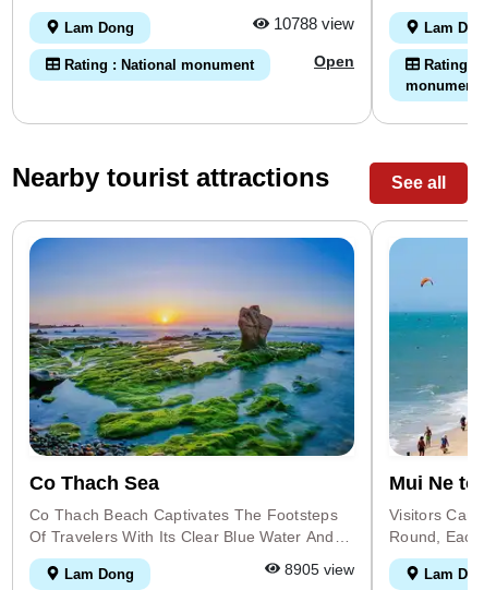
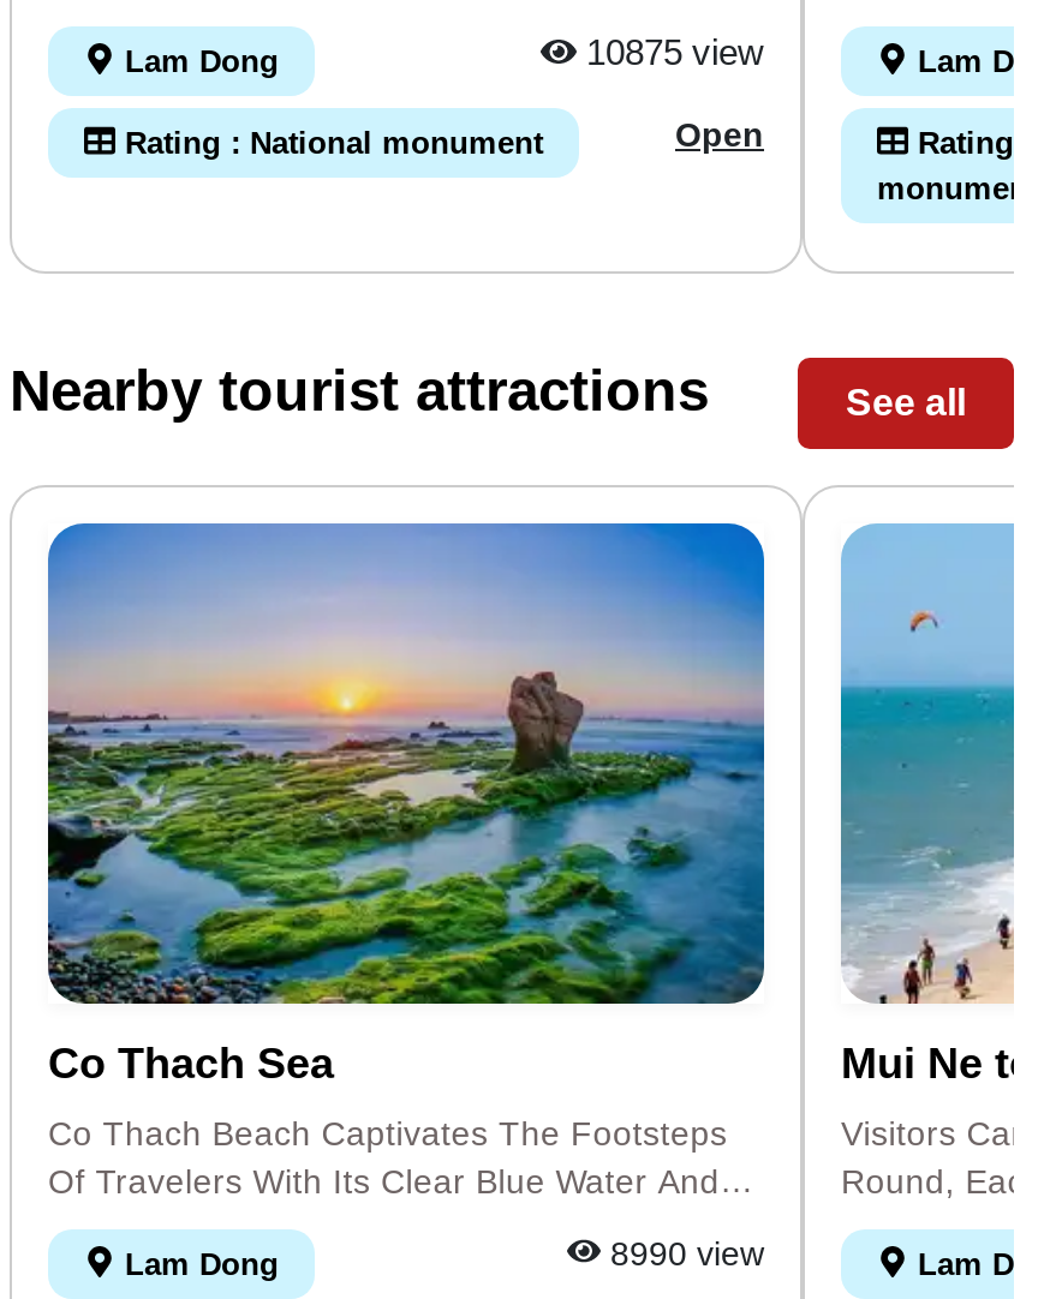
[269,14,354,32] 10788 view -> [577,30,764,71] 10875 view
[280,560,354,578] 8905 view -> [601,1233,764,1272] 8990 view

